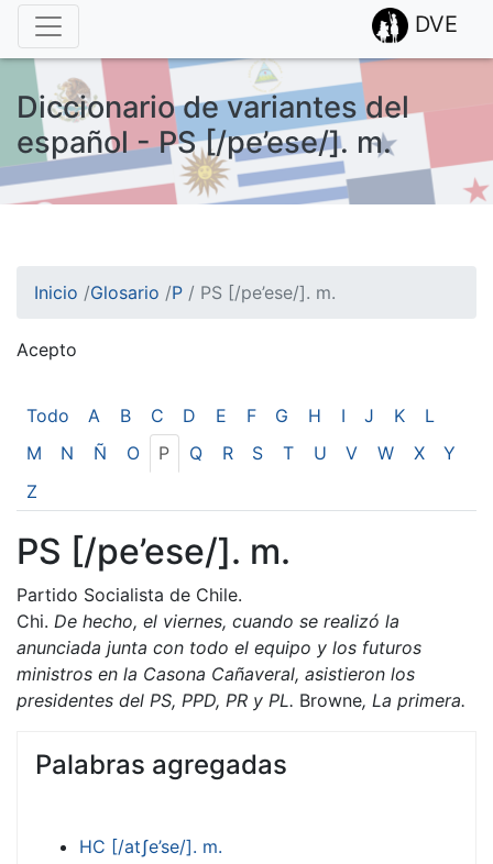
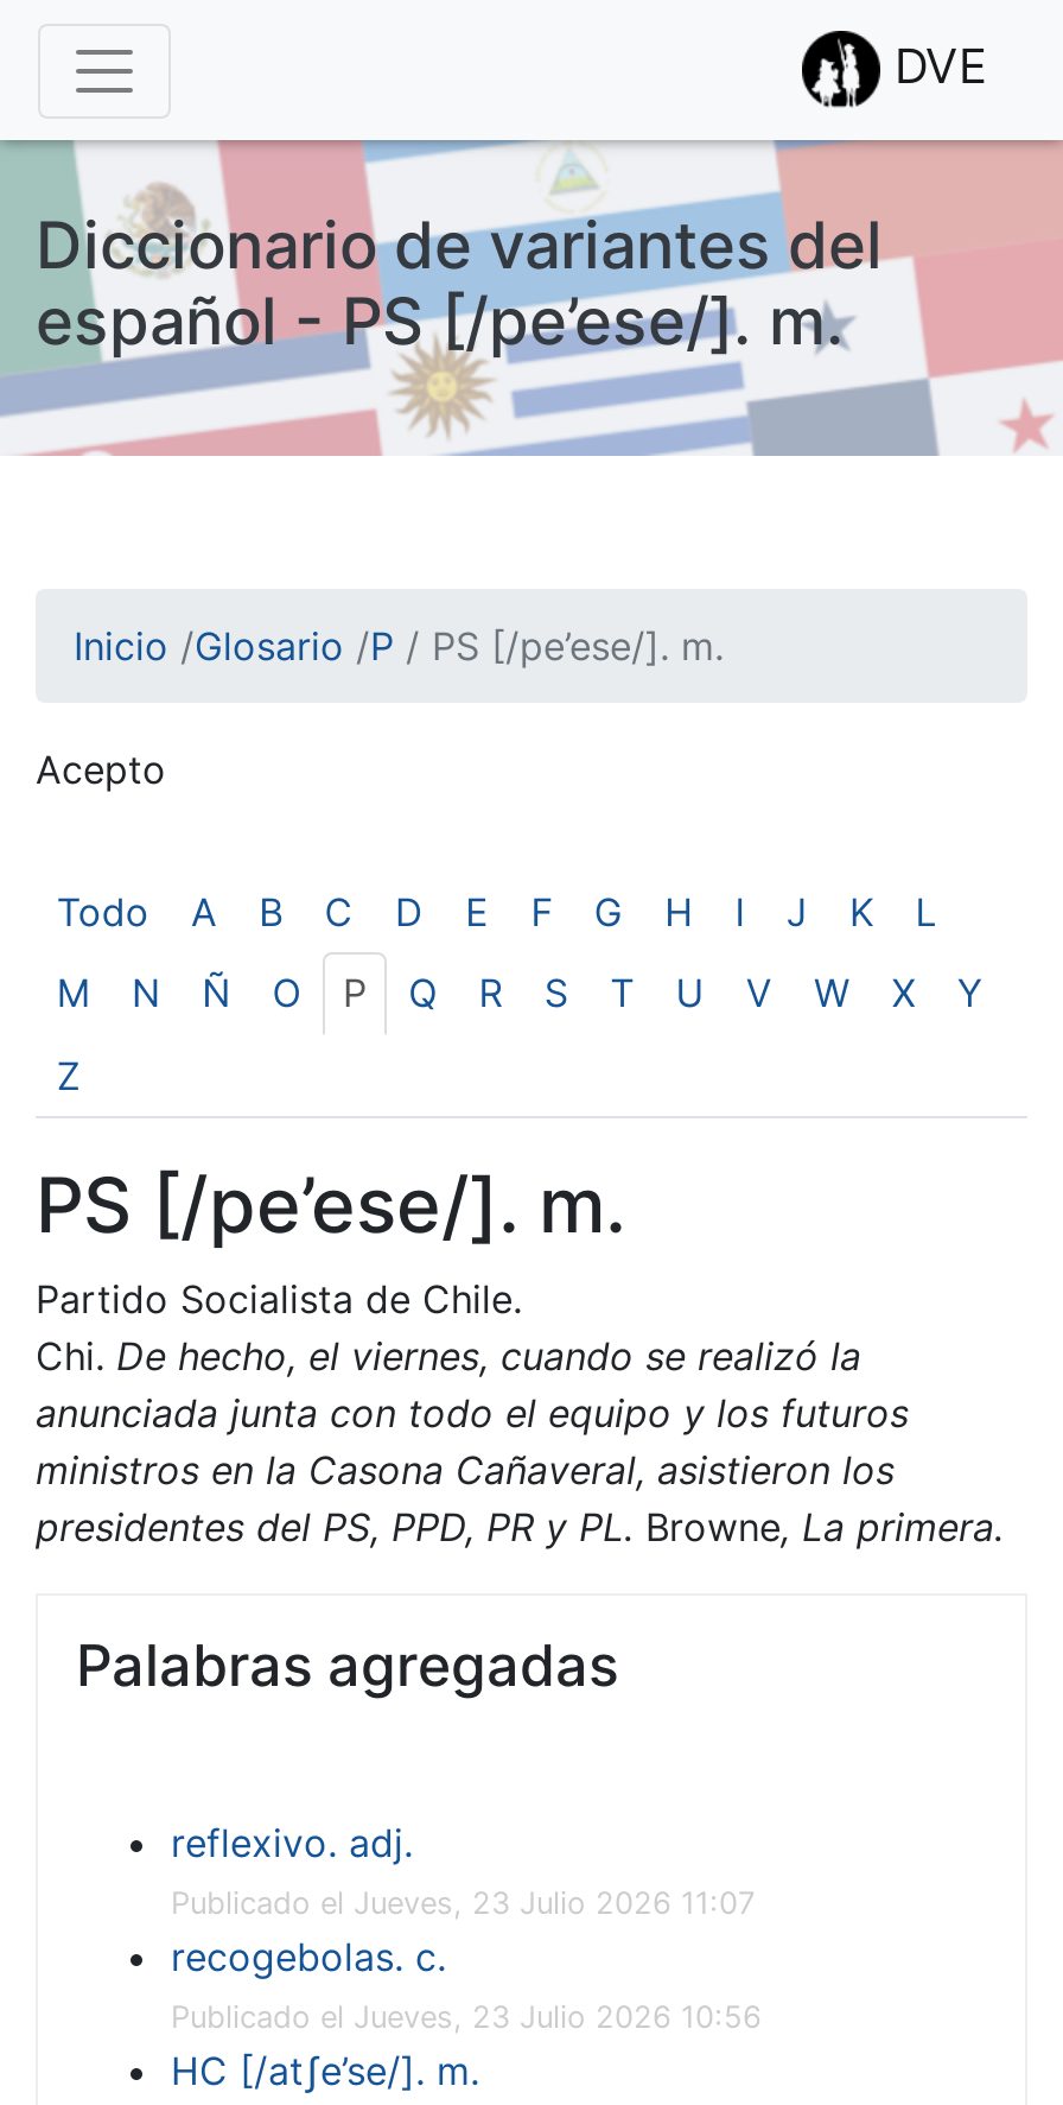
none -> [171,1819,762,2035] reflexivo. adj. | Publicado el Jueves, 23 Julio 2026 11:07 | recogebolas. c. | Publicado el Jueves, 23 Julio 2026 10:56

